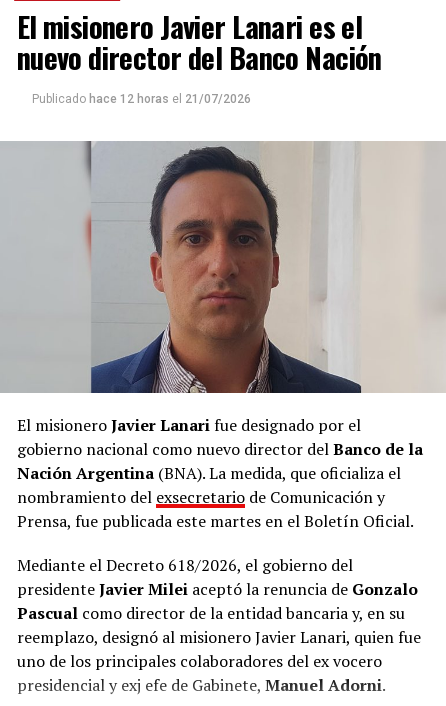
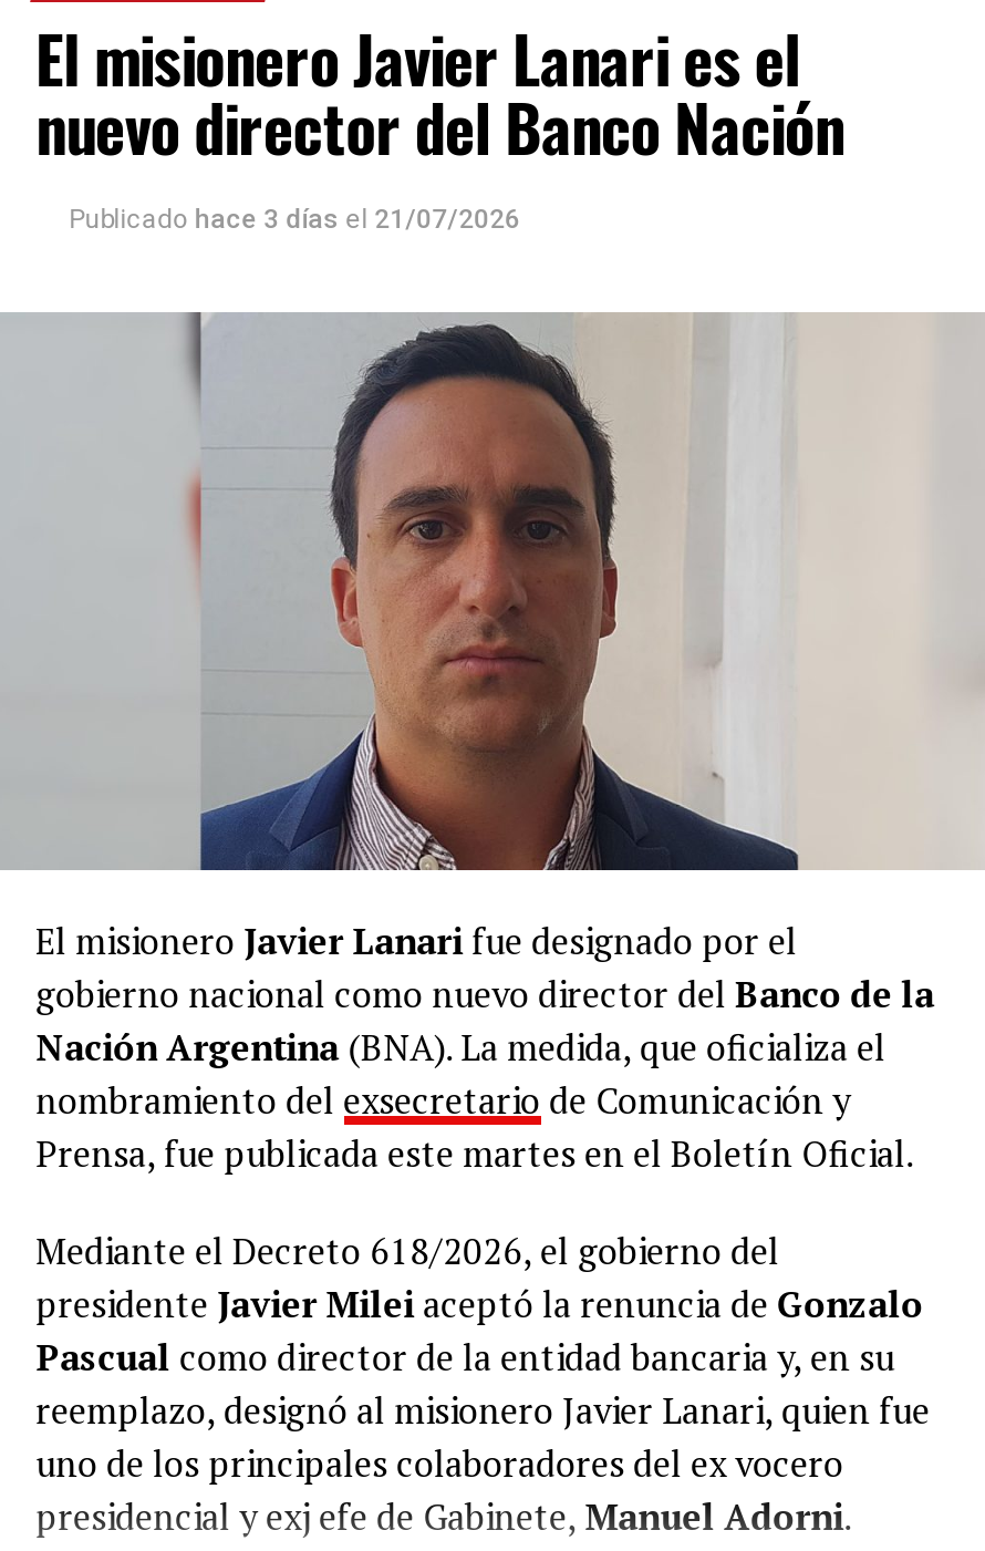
[32,92,251,106] Publicado hace 12 horas el 21/07/2026 -> [69,203,521,234] Publicado hace 3 días el 21/07/2026

